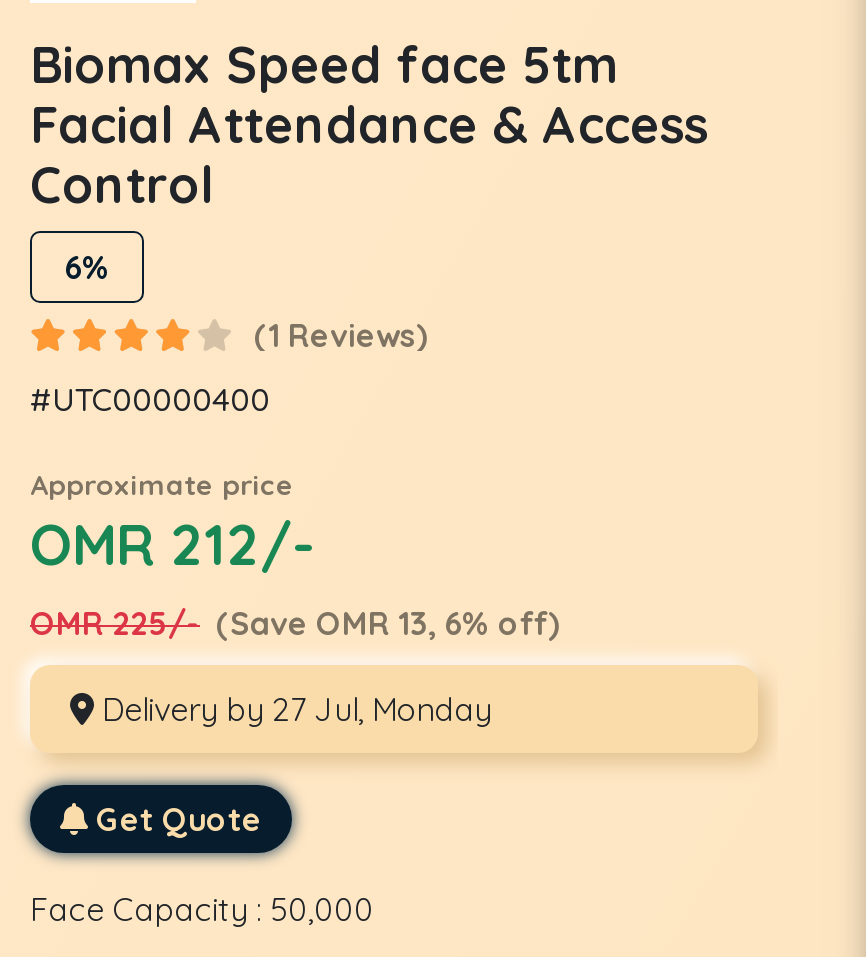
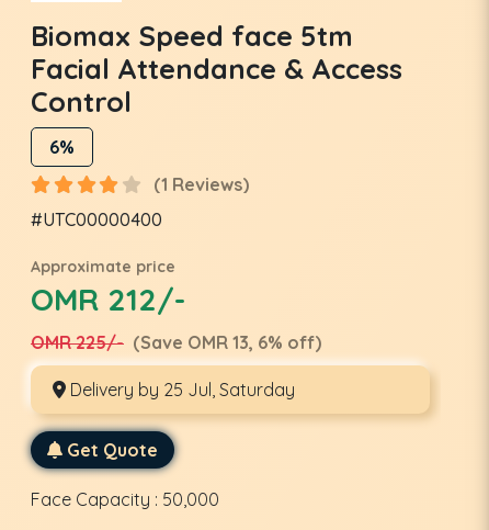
[94,689,492,729] Delivery by 27 Jul, Monday -> [66,379,295,401] Delivery by 25 Jul, Saturday

